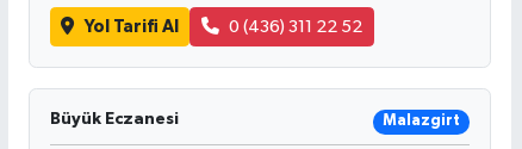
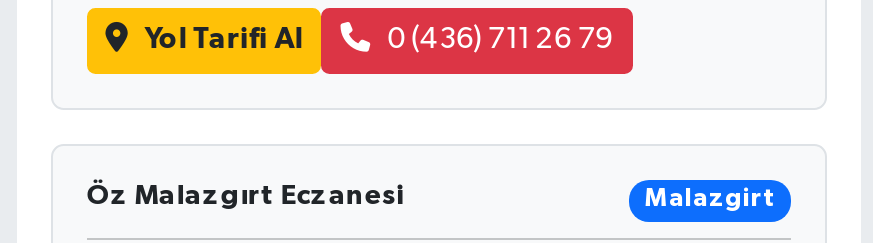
[229,17,363,35] 0 (436) 311 22 52 -> [387,25,613,55] 0 (436) 711 26 79
[50,111,179,127] Büyük Eczanesi -> [87,182,405,210] Öz Malazgırt Eczanesi

